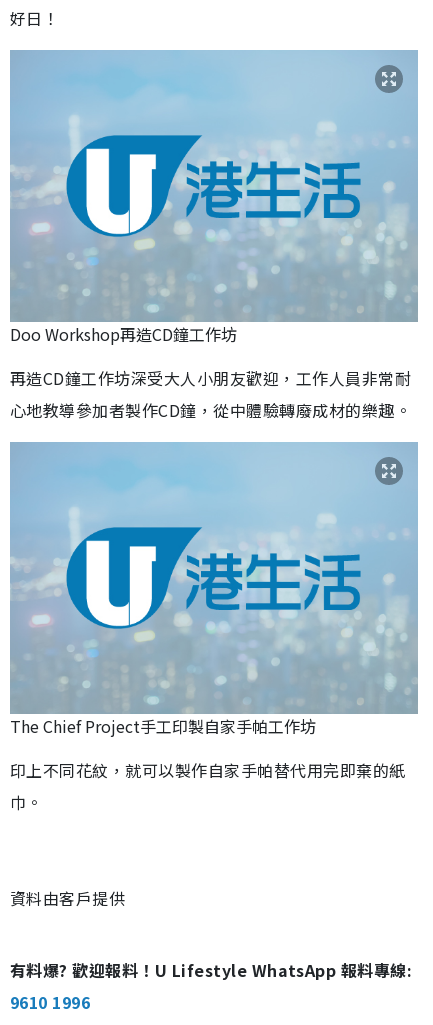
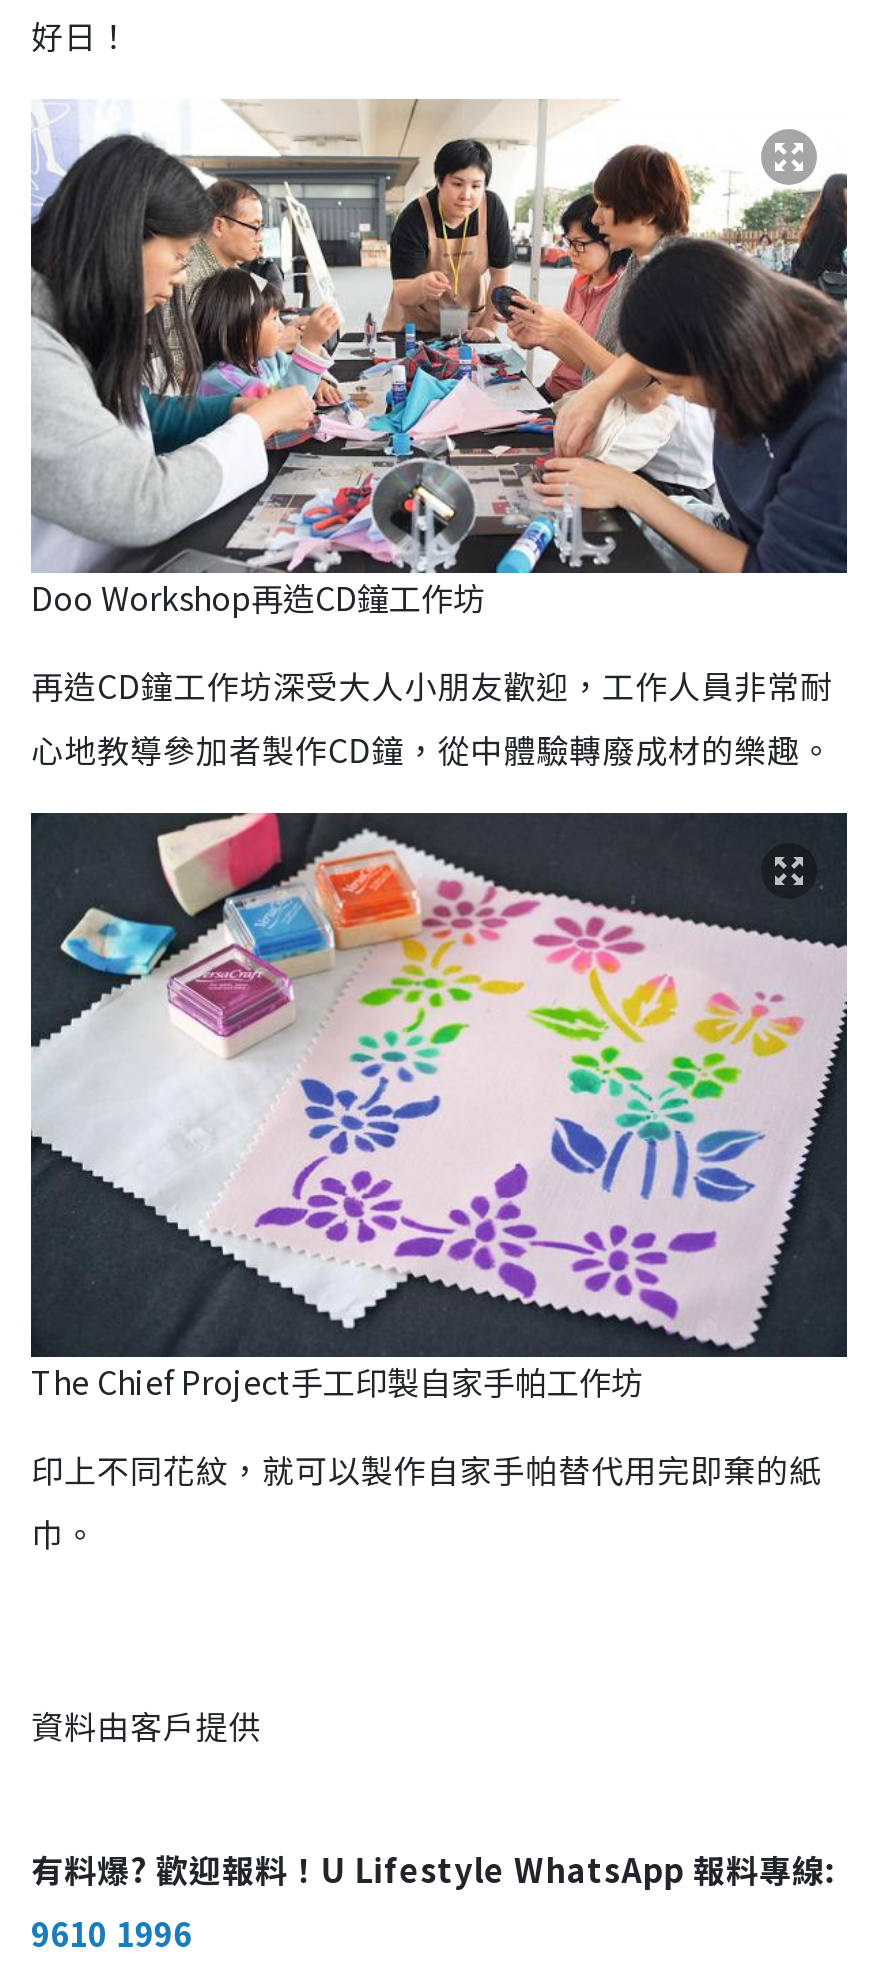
[10,49,419,322] [image] -> [29,97,849,575] [image]
[10,441,418,714] [image] -> [29,811,849,1357] [image]

